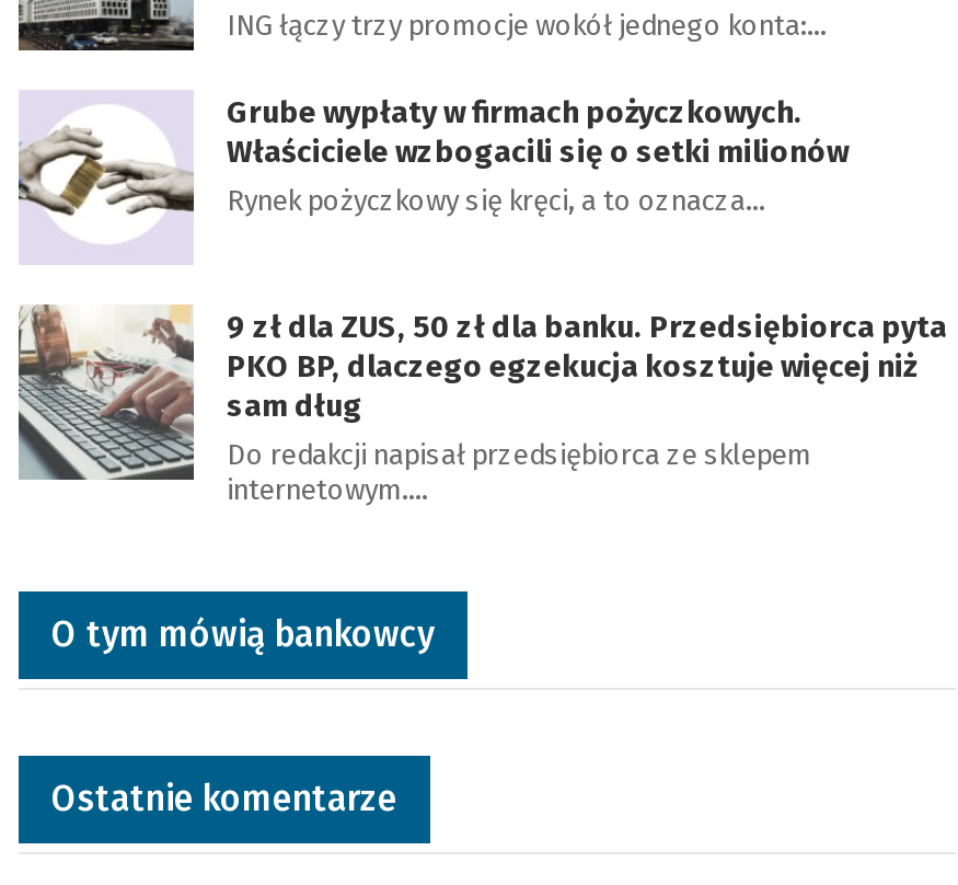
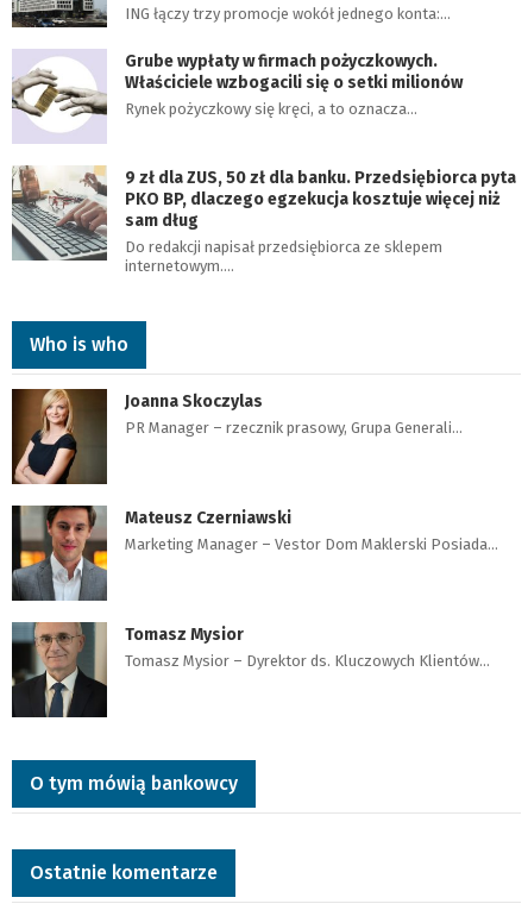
none -> [11,333,463,485] [image] | Who is who | Joanna Skoczylas | PR Manager – rzecznik prasowy, Grupa Generali…
none -> [11,504,498,602] [image] | Mateusz Czerniawski | Marketing Manager – Vestor Dom Maklerski Posiada…
none -> [11,621,490,718] [image] | Tomasz Mysior | Tomasz Mysior – Dyrektor ds. Kluczowych Klientów…

